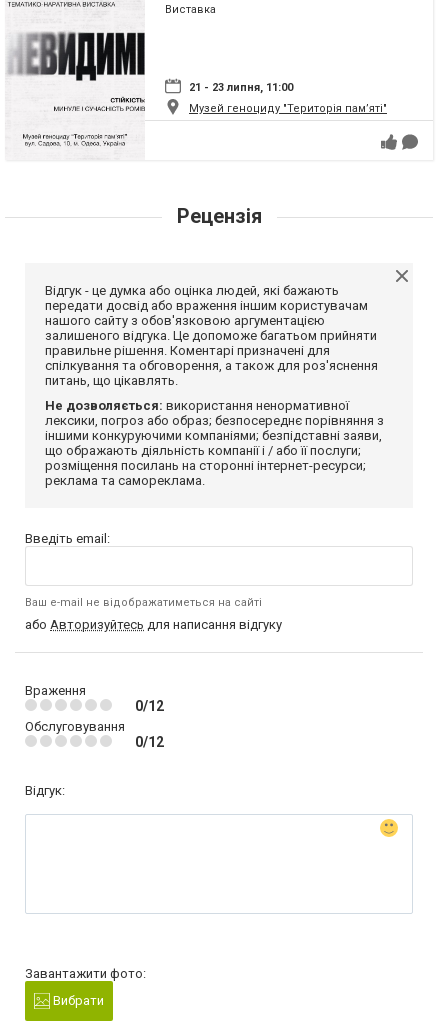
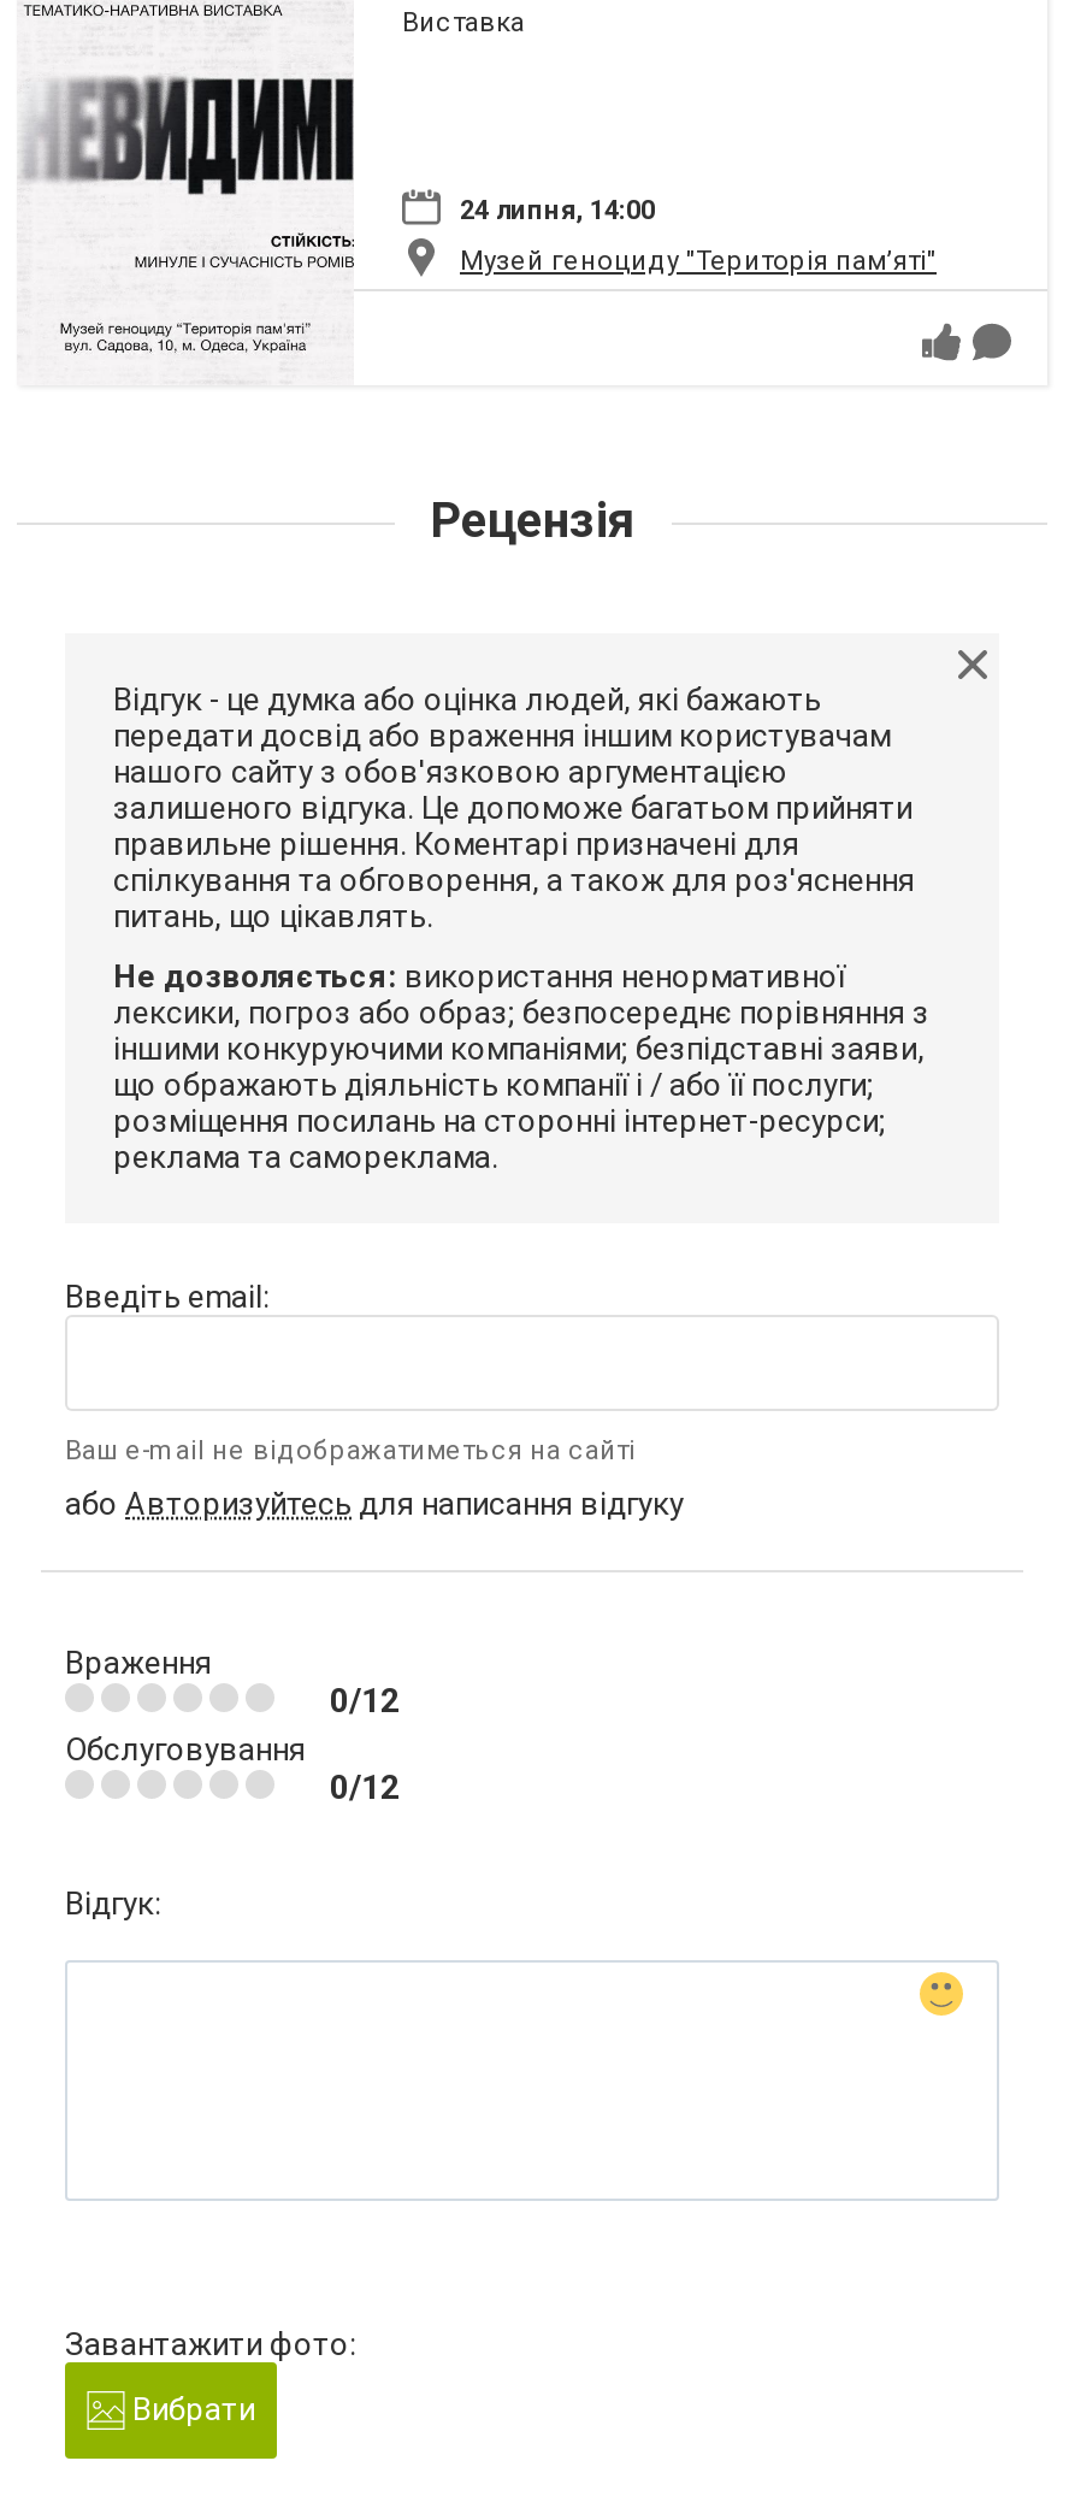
[189,81,293,94] 21 - 23 липня, 11:00 -> [460,194,655,225] 24 липня, 14:00

